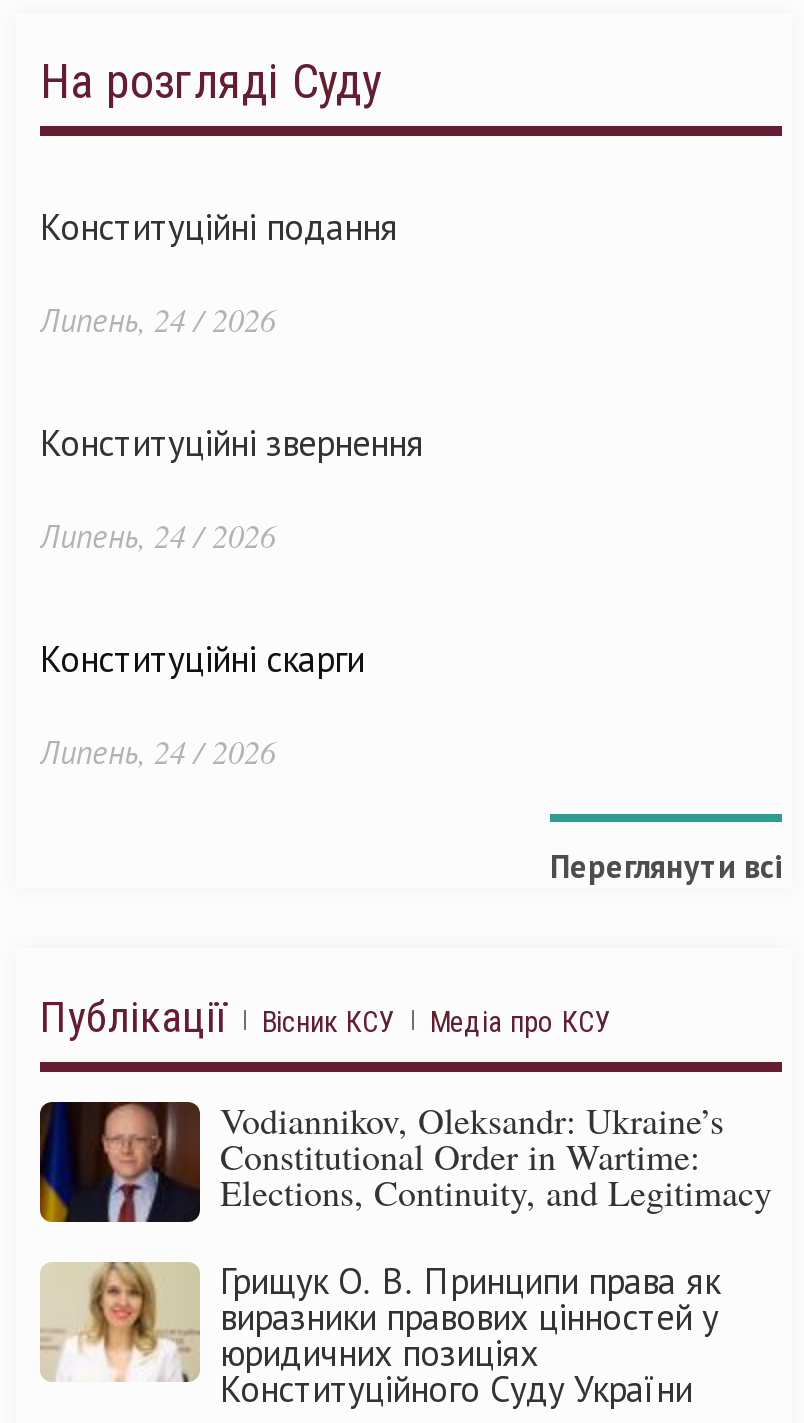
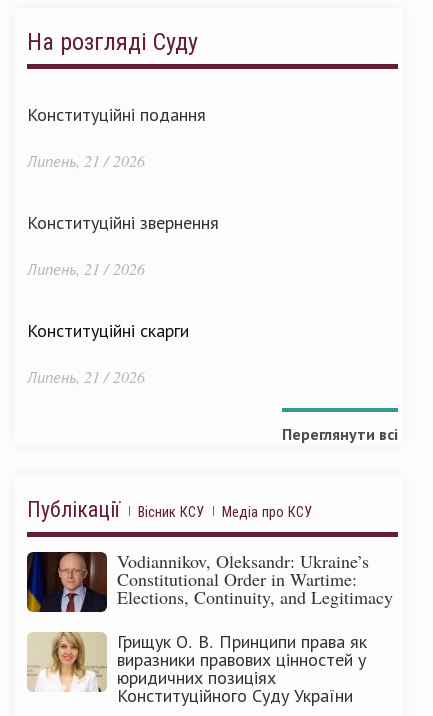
[40,299,276,341] Липень, 24 / 2026 -> [27,150,145,171] Липень, 21 / 2026
[40,515,276,557] Липень, 24 / 2026 -> [27,258,145,279] Липень, 21 / 2026
[40,731,276,773] Липень, 24 / 2026 -> [27,366,145,387] Липень, 21 / 2026

